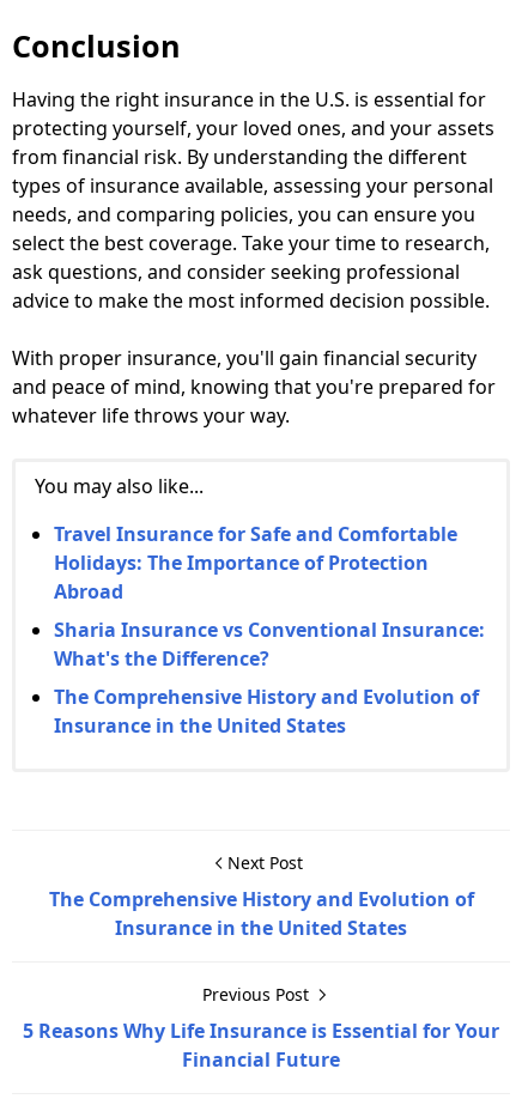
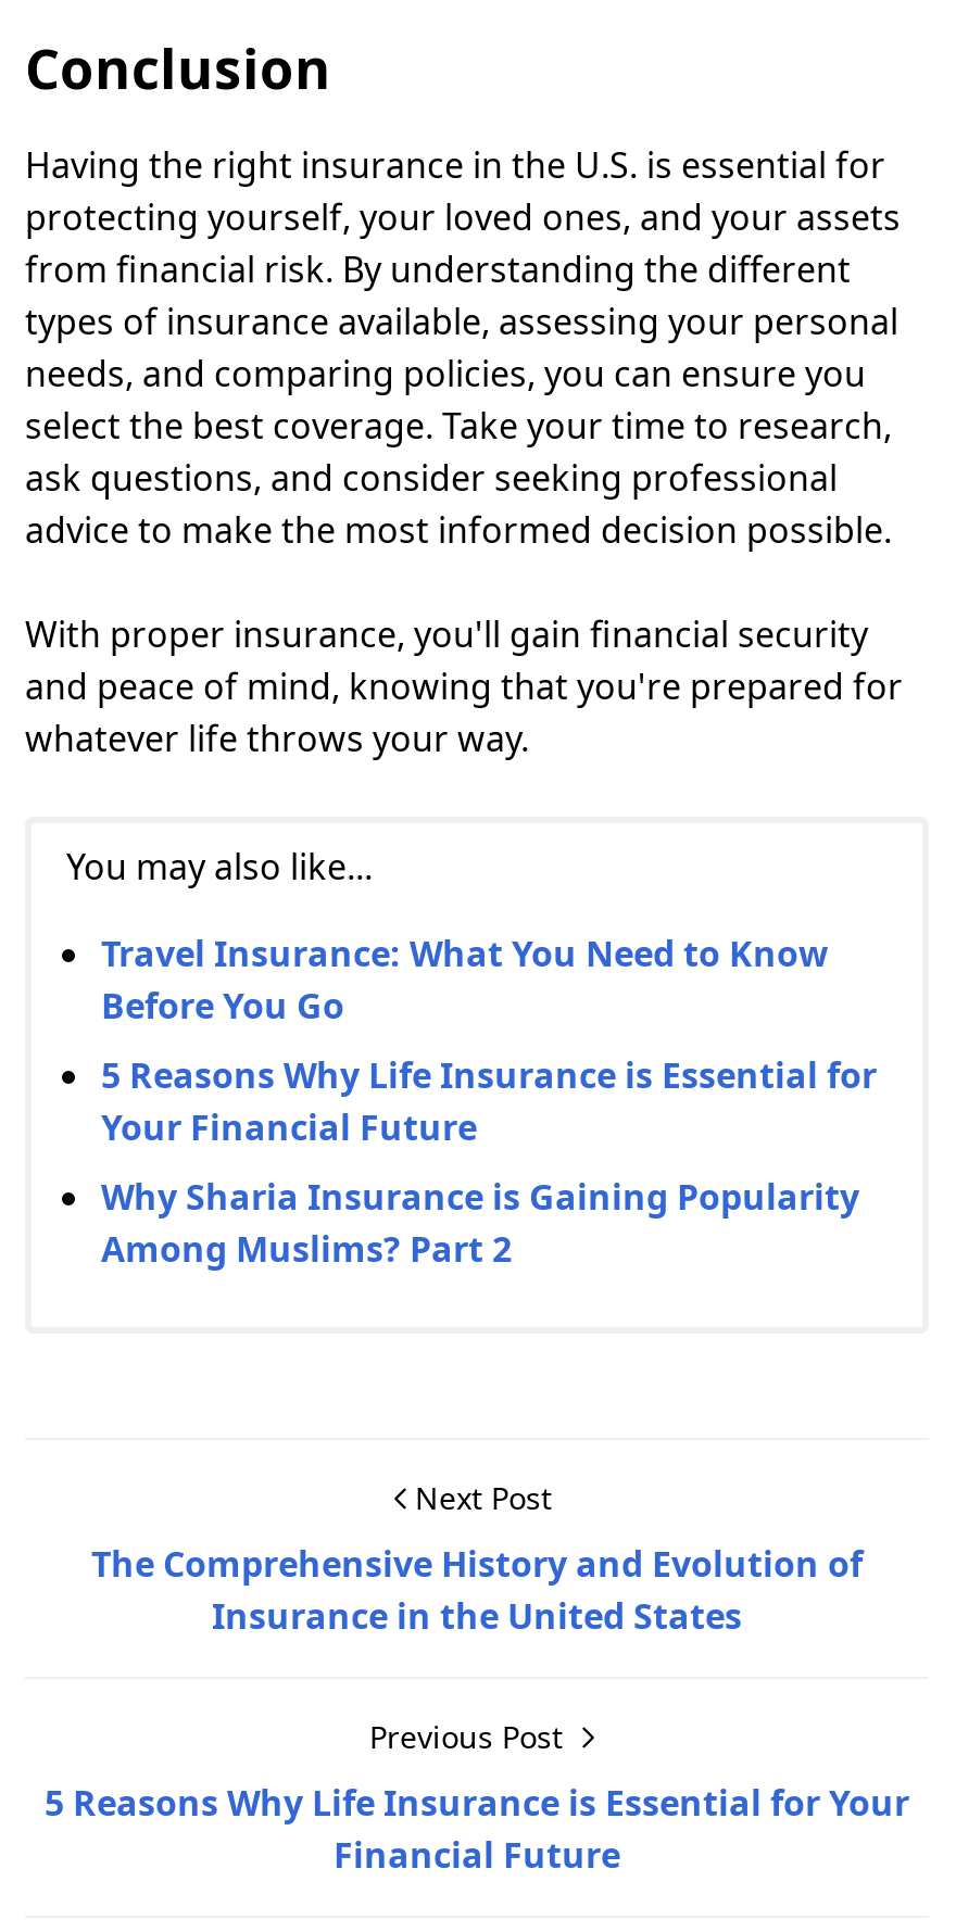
[54,521,457,605] Travel Insurance for Safe and Comfortable | Holidays: The Importance of Protection | Abroad -> [101,930,829,1030] Travel Insurance: What You Need to Know | Before You Go
[54,617,485,672] Sharia Insurance vs Conventional Insurance: | What's the Difference? -> [101,1052,877,1152] 5 Reasons Why Life Insurance is Essential for | Your Financial Future
[54,684,479,739] The Comprehensive History and Evolution of | Insurance in the United States -> [101,1173,859,1273] Why Sharia Insurance is Gaining Popularity | Among Muslims? Part 2

